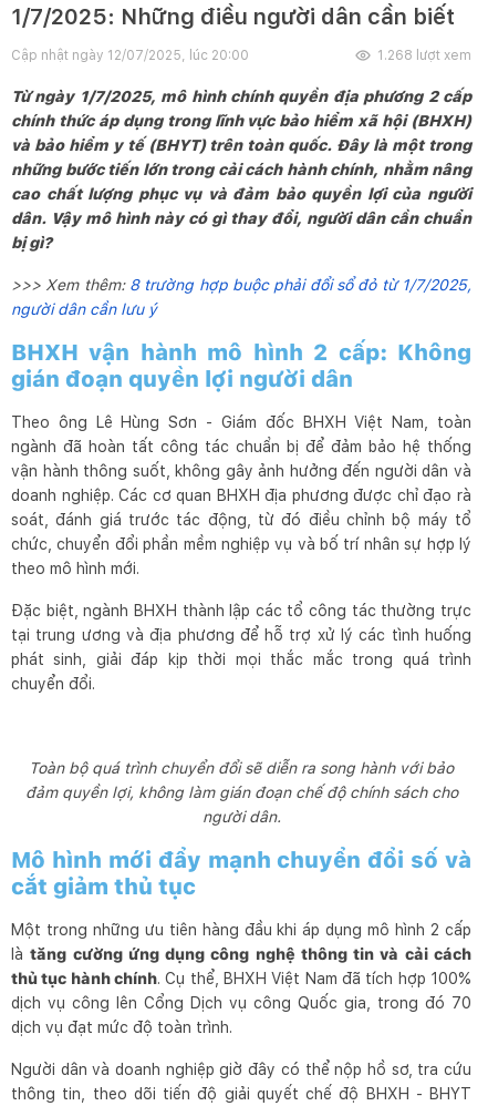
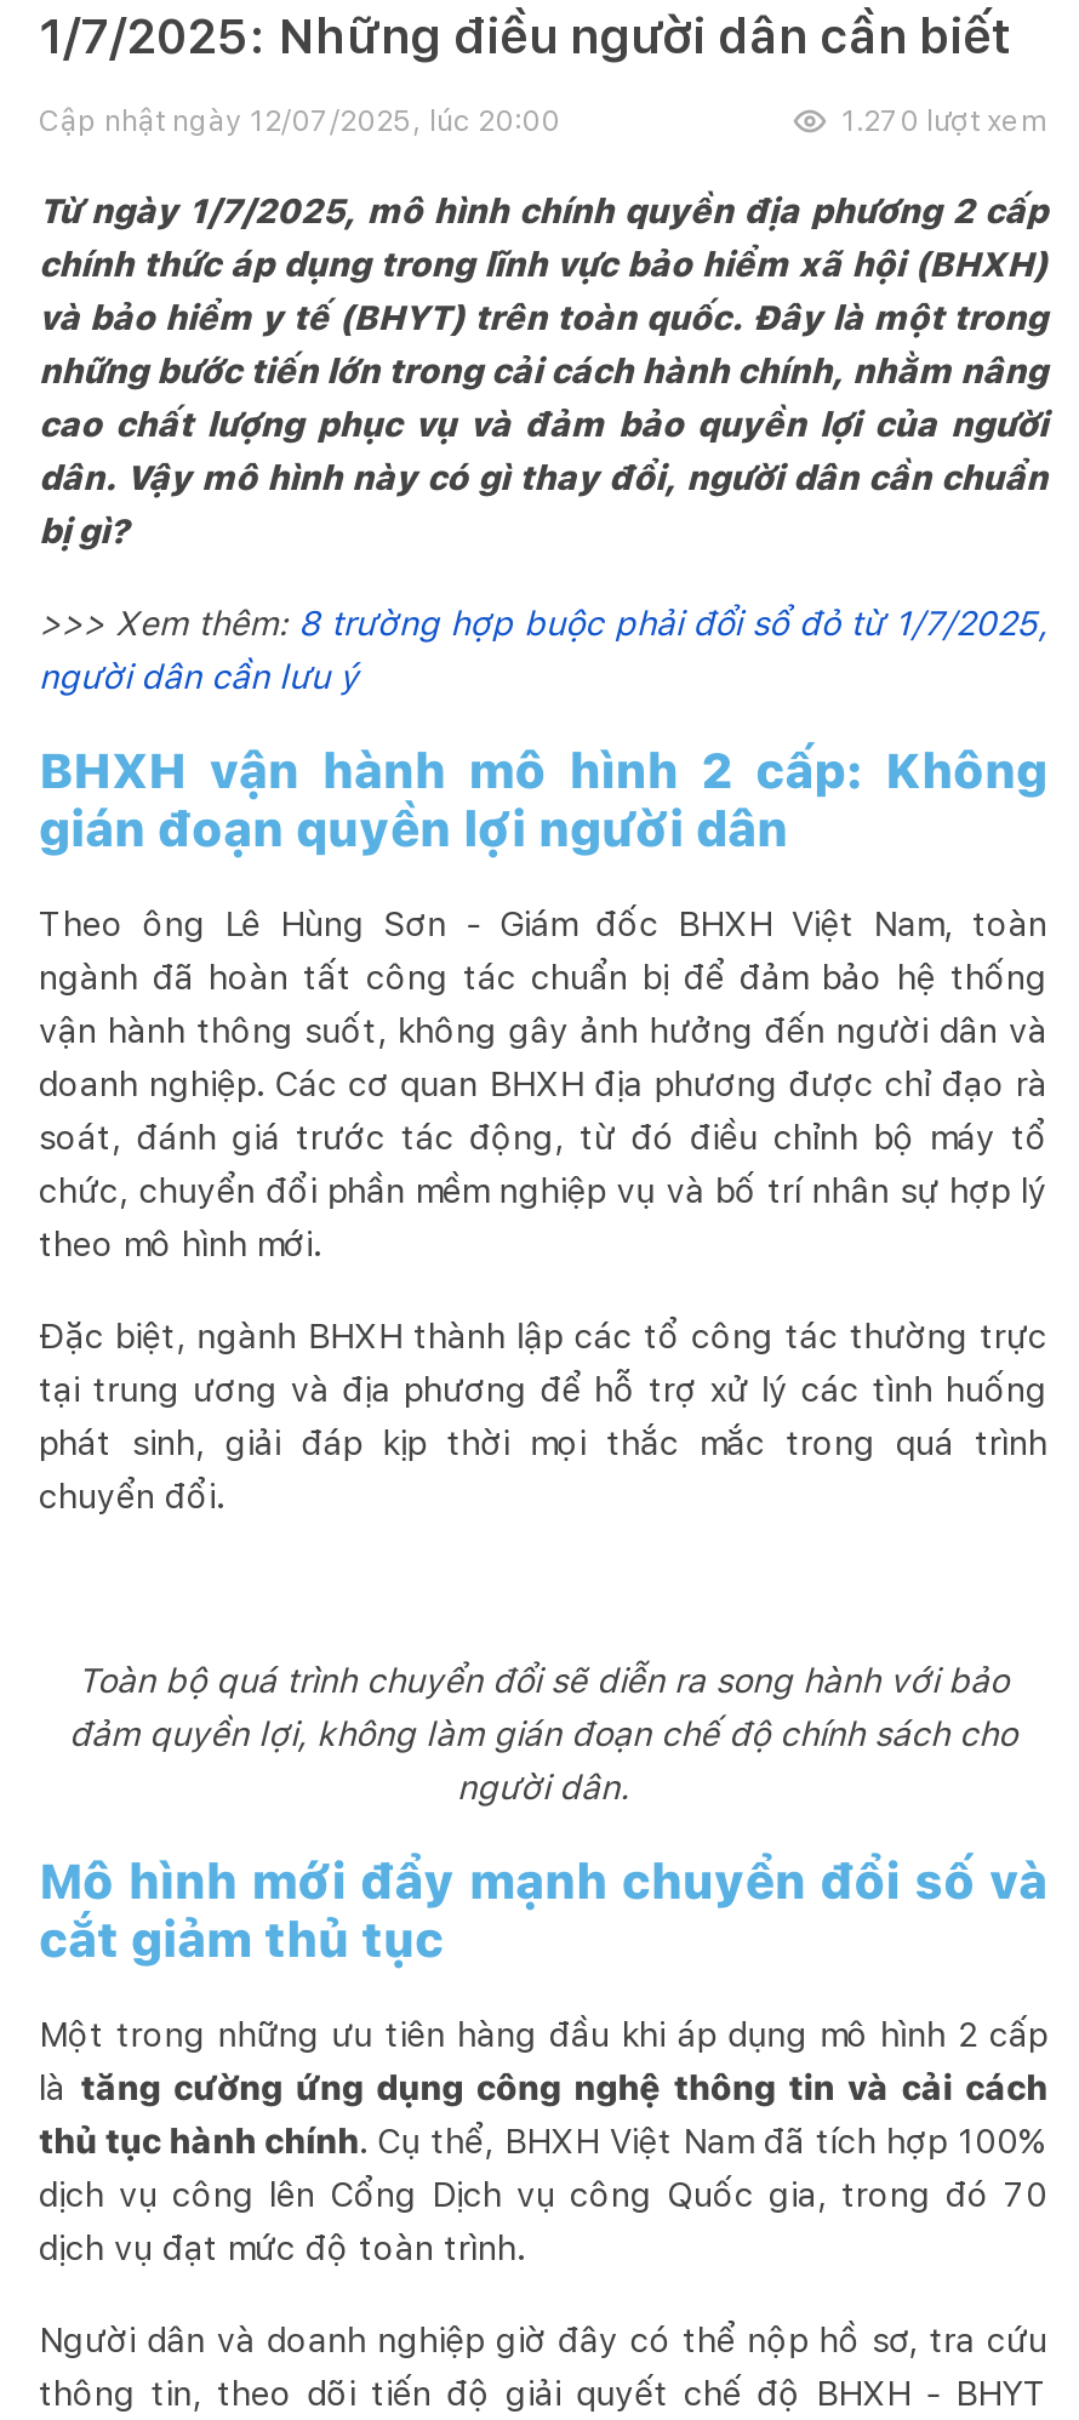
[377,48,471,63] 1.268 lượt xem -> [841,104,1047,138] 1.270 lượt xem

